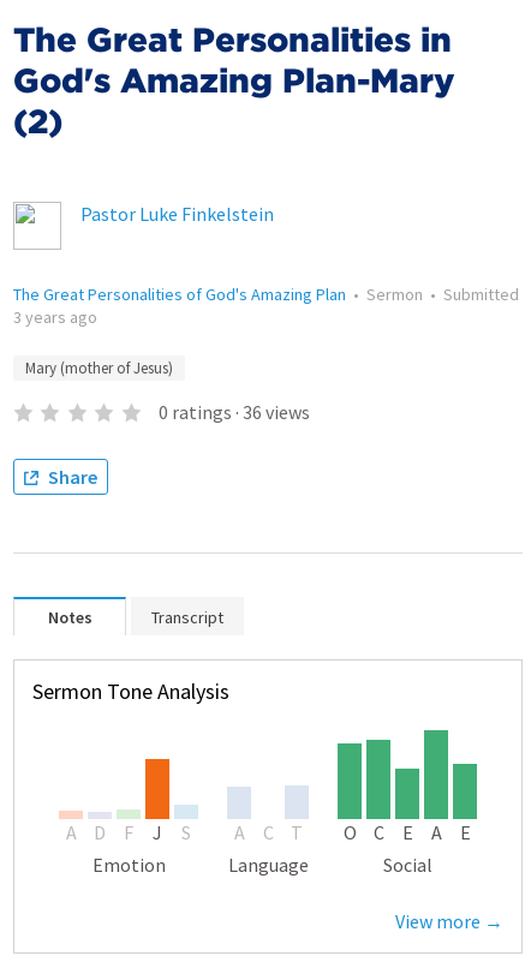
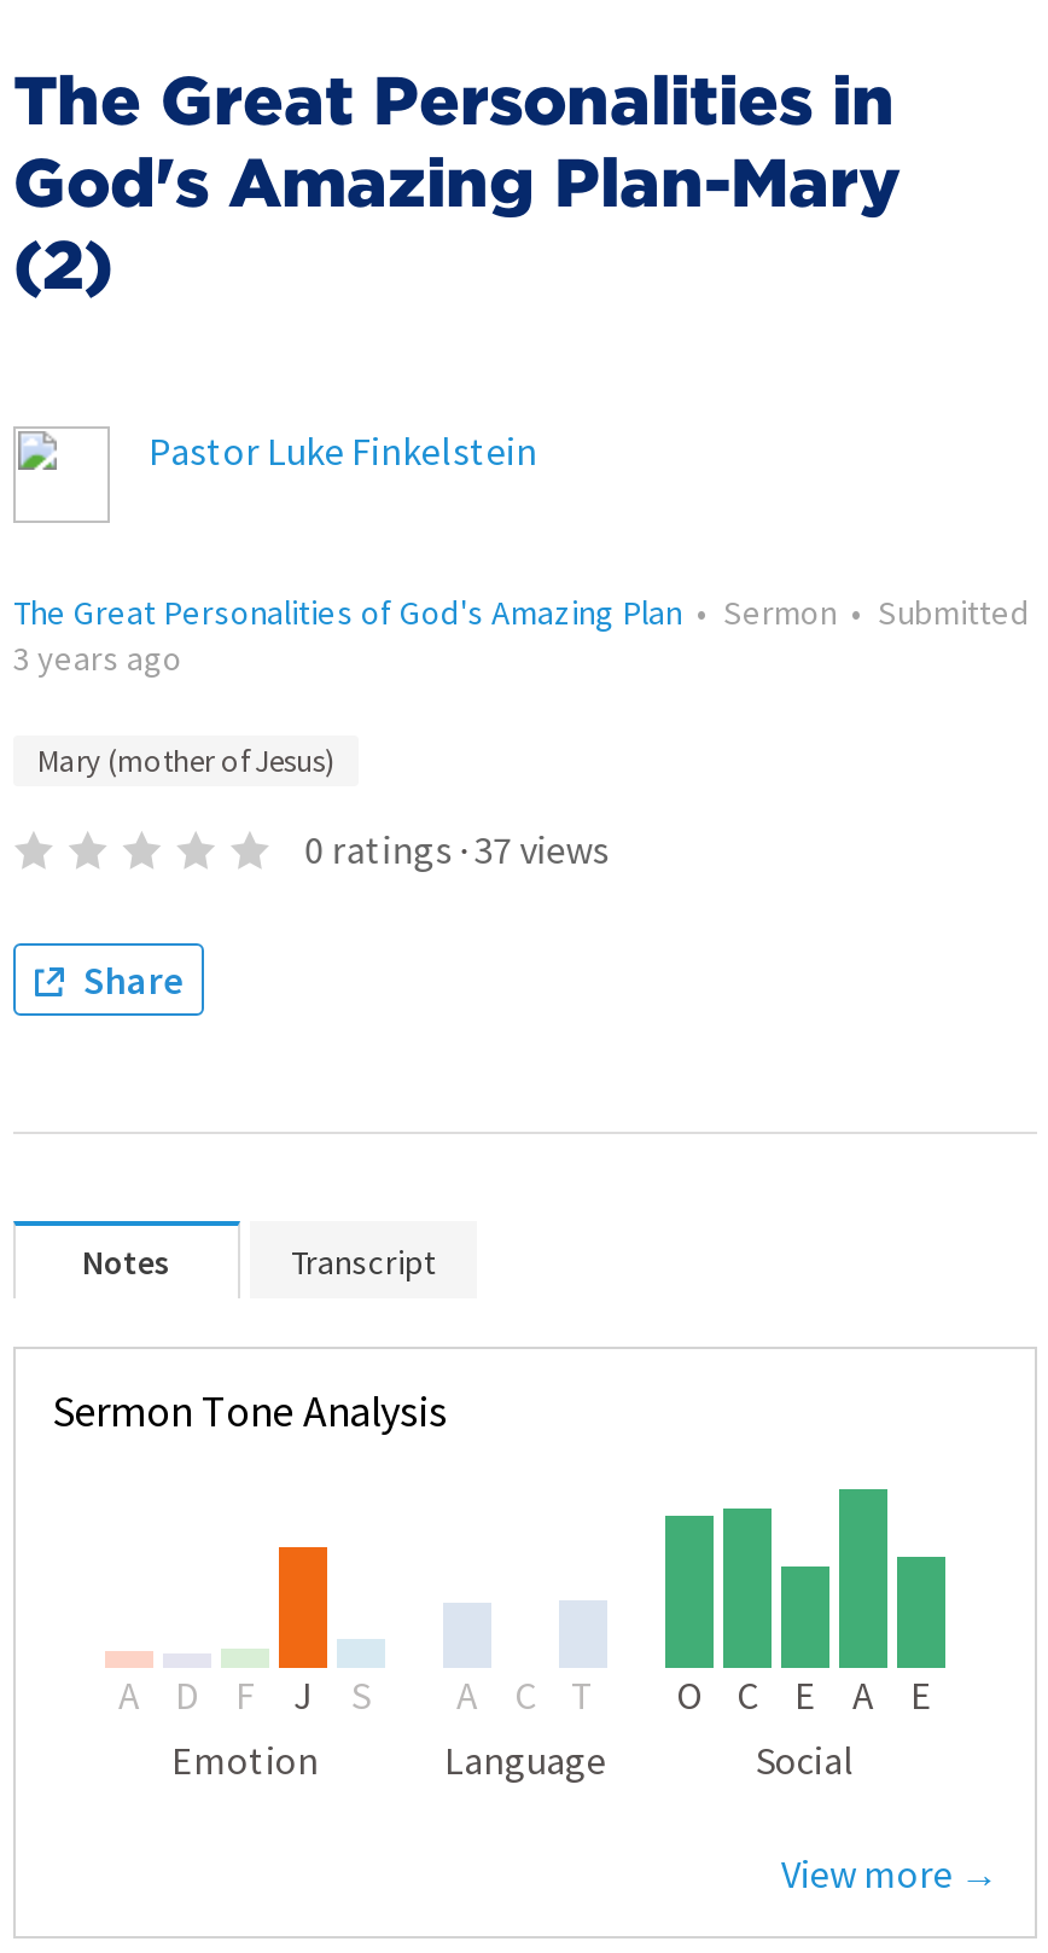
[158,400,310,424] 0 ratings · 36 views -> [305,825,609,873] 0 ratings · 37 views

